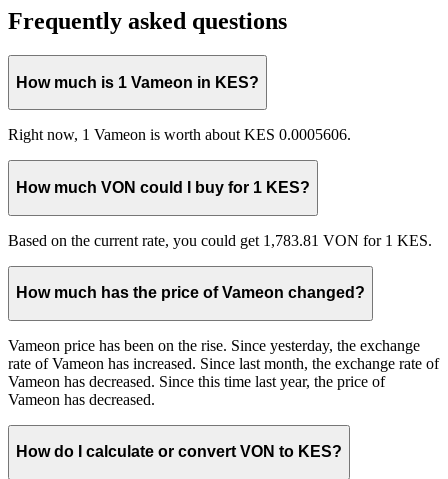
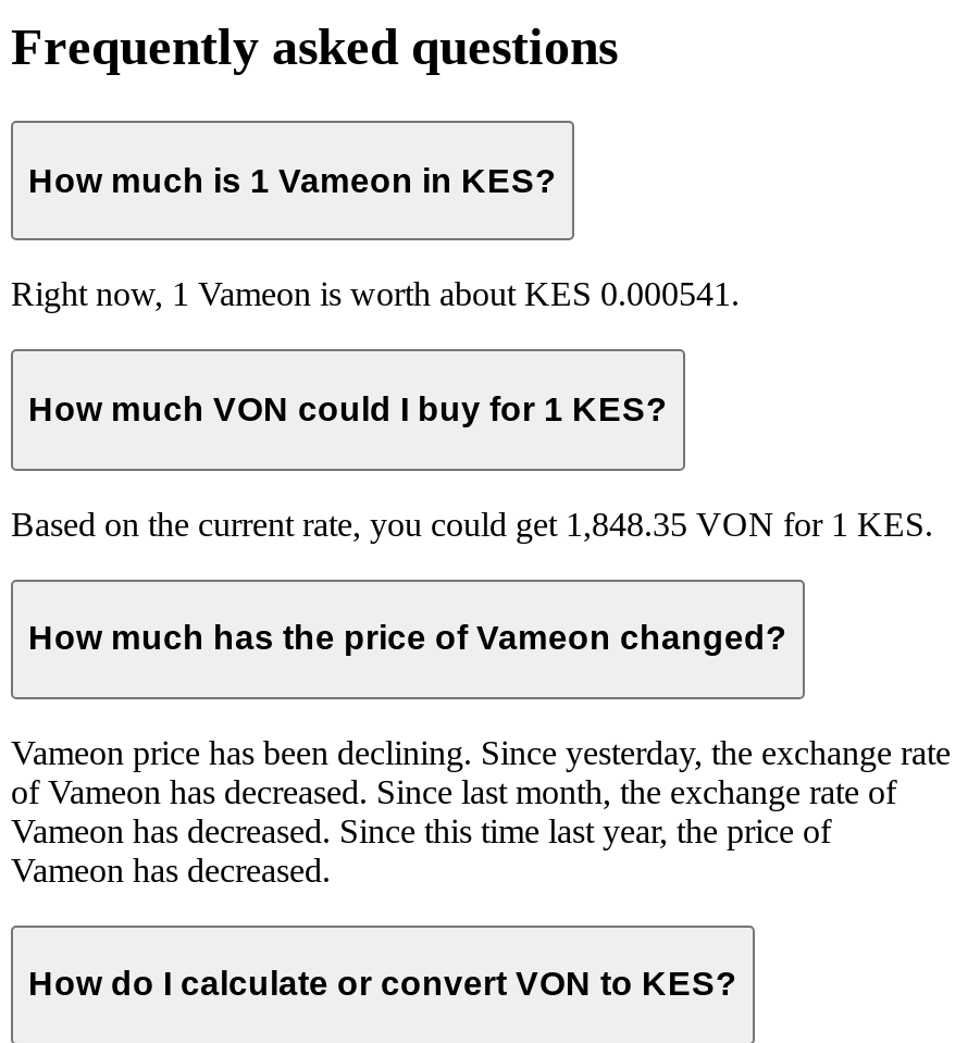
[8,126,351,143] Right now, 1 Vameon is worth about KES 0.0005606. -> [11,276,740,313] Right now, 1 Vameon is worth about KES 0.000541.
[8,231,432,248] Based on the current rate, you could get 1,783.81 VON for 1 KES. -> [11,505,933,542] Based on the current rate, you could get 1,848.35 VON for 1 KES.
[8,337,439,372] Vameon price has been on the rise. Since yesterday, the exchange | rate of Vameon has increased. Since last month, the exchange rate of -> [11,733,951,810] Vameon price has been declining. Since yesterday, the exchange rate | of Vameon has decreased. Since last month, the exchange rate of

